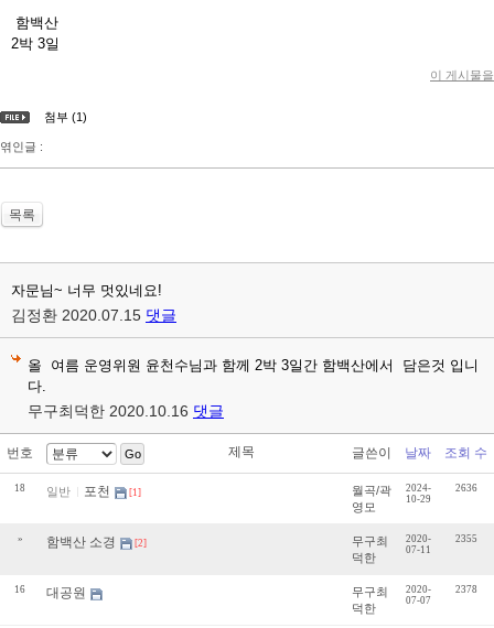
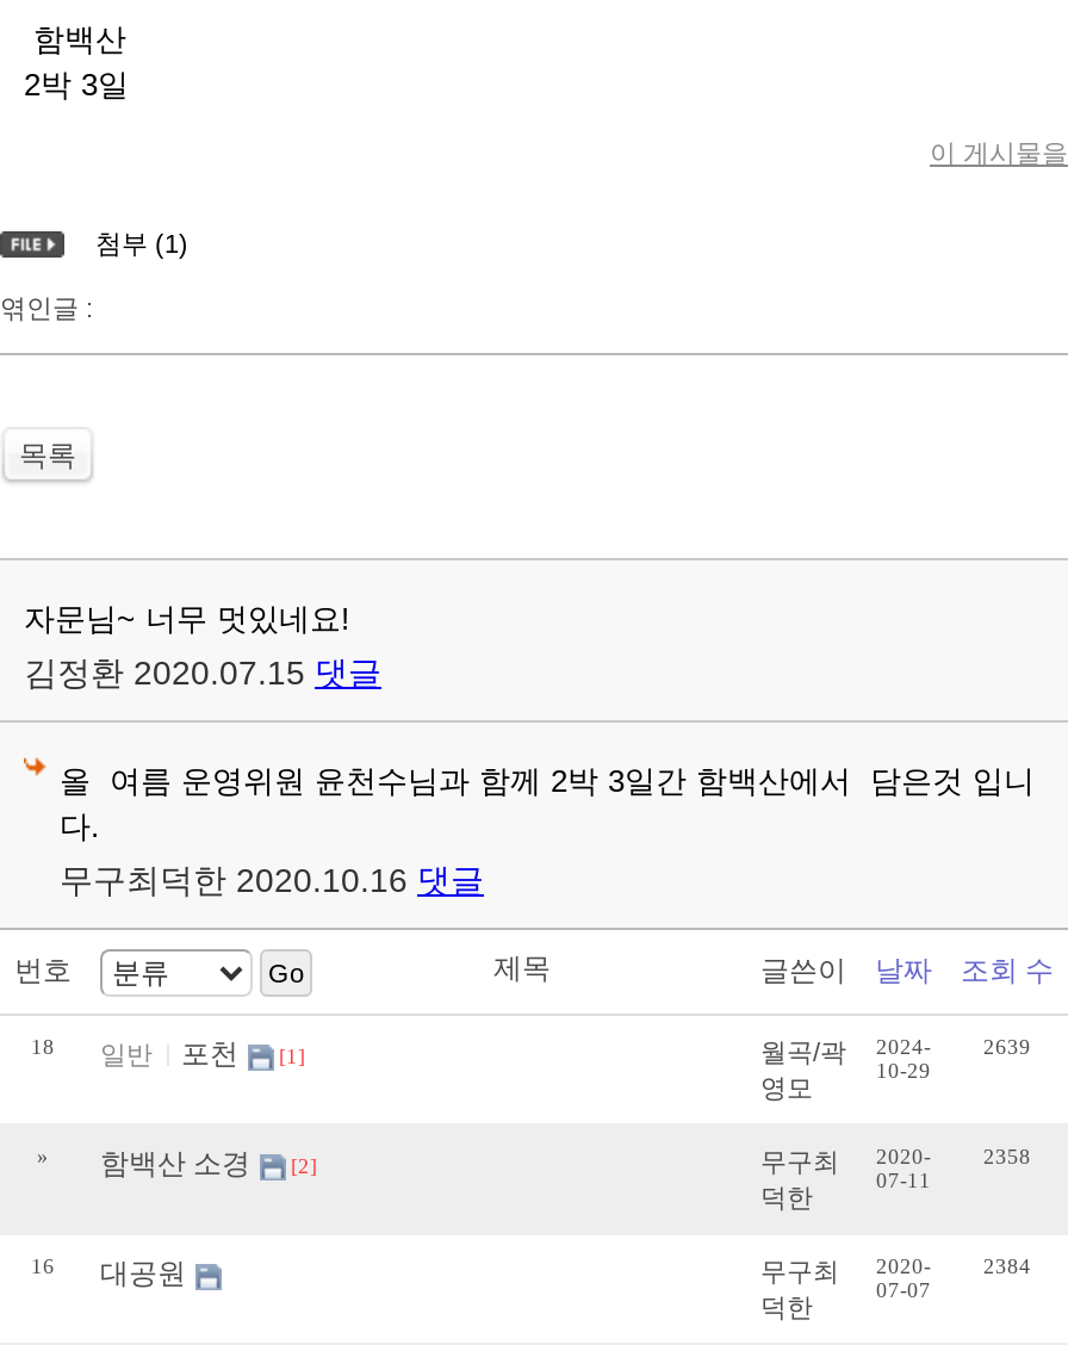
[455,483,477,494] 2636 -> [983,1036,1031,1060] 2639
[455,534,477,545] 2355 -> [983,1146,1031,1170] 2358
[455,584,477,595] 2378 -> [983,1255,1031,1279] 2384

